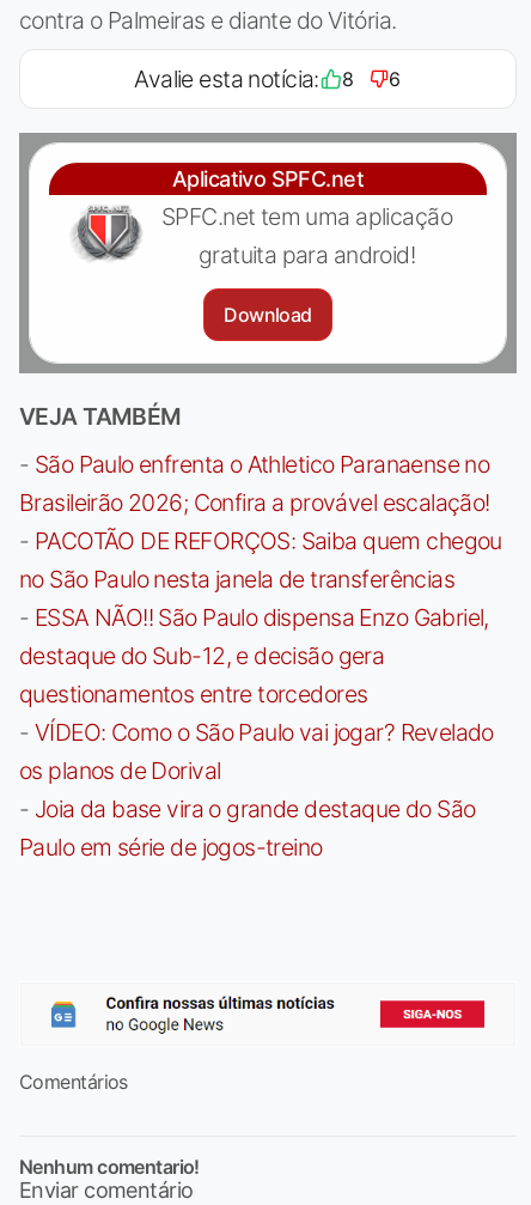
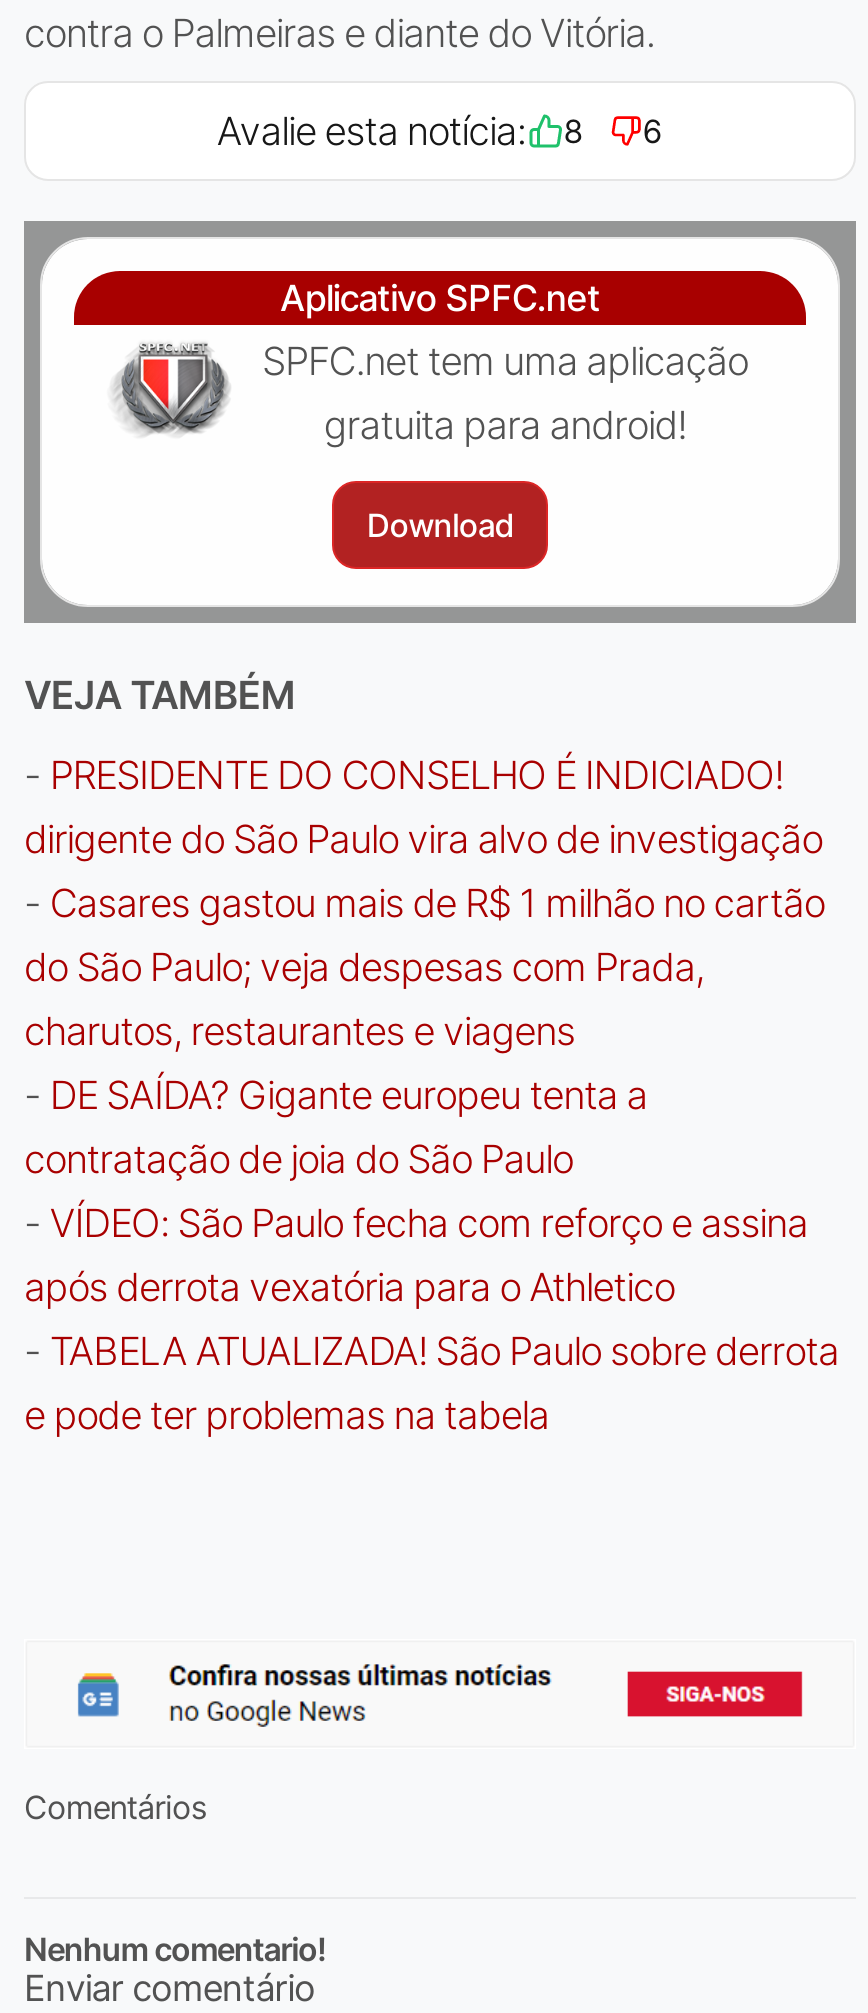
[19,449,502,861] - São Paulo enfrenta o Athletico Paranaense no | Brasileirão 2026; Confira a provável escalação! | - PACOTÃO DE REFORÇOS: Saiba quem chegou | no São Paulo nesta janela de transferências | - ESSA NÃO!! São Paulo dispensa Enzo Gabriel, | destaque do Sub-12, e decisão gera | questionamentos entre torcedores | - VÍDEO: Como o São Paulo vai jogar? Revelado | os planos de Dorival | - Joia da base vira o grande destaque do São | Paulo em série de jogos-treino -> [24,750,839,1438] - PRESIDENTE DO CONSELHO É INDICIADO! | dirigente do São Paulo vira alvo de investigação | - Casares gastou mais de R$ 1 milhão no cartão | do São Paulo; veja despesas com Prada, | charutos, restaurantes e viagens | - DE SAÍDA? Gigante europeu tenta a | contratação de joia do São Paulo | - VÍDEO: São Paulo fecha com reforço e assina | após derrota vexatória para o Athletico | - TABELA ATUALIZADA! São Paulo sobre derrota | e pode ter problemas na tabela

